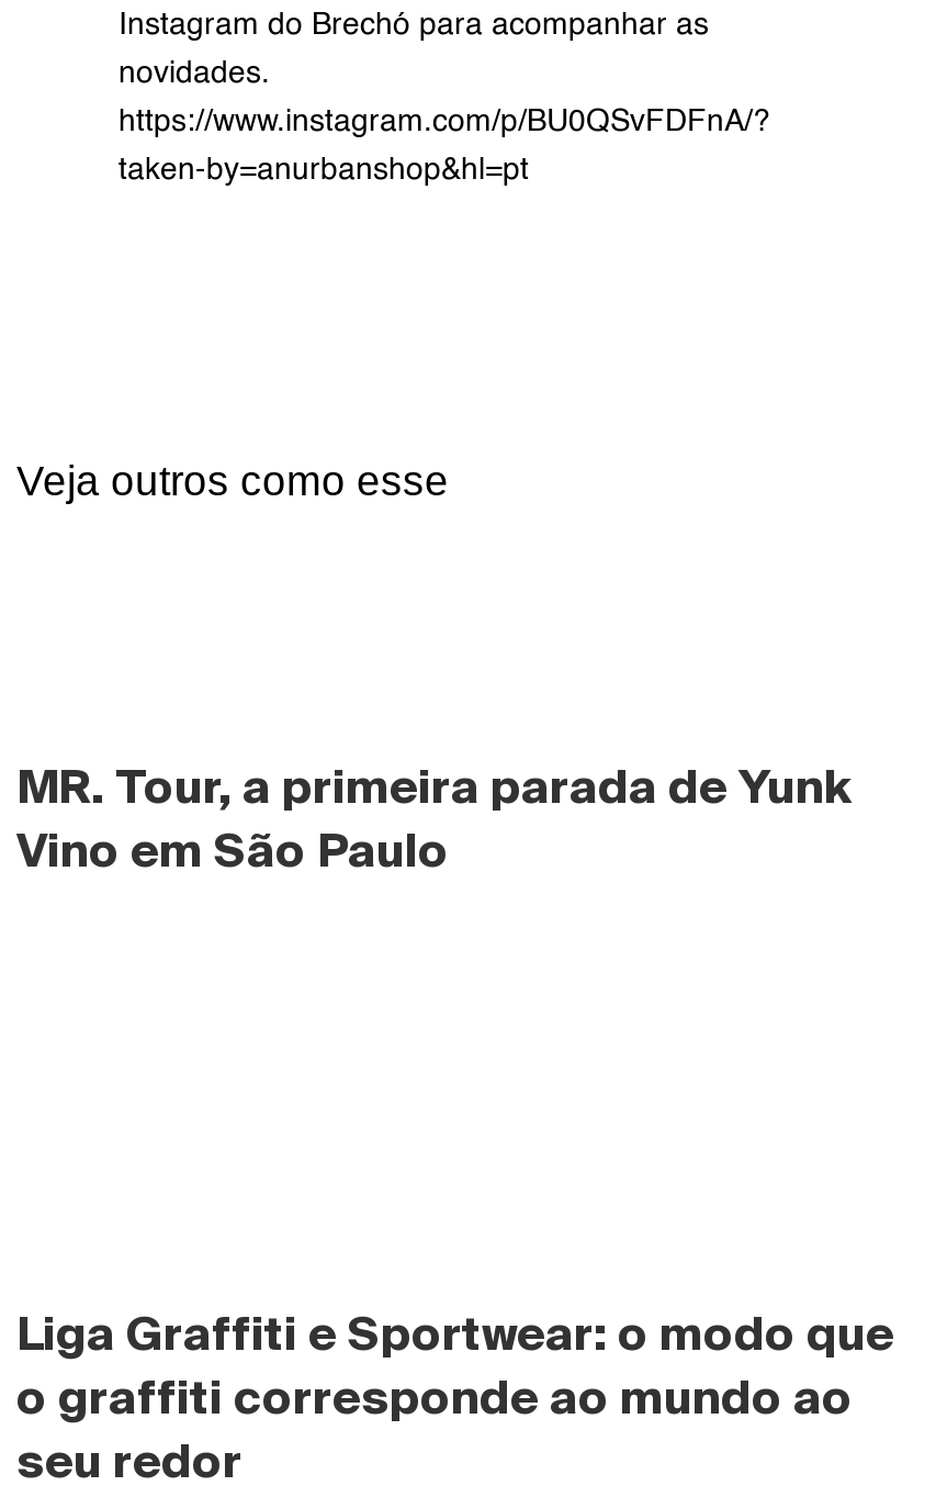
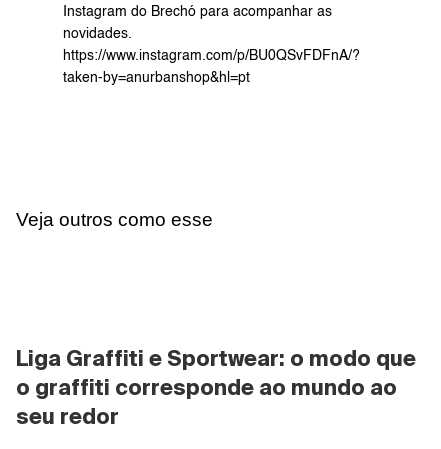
[16,759,853,875] MR. Tour, a primeira parada de Yunk | Vino em São Paulo -> none

